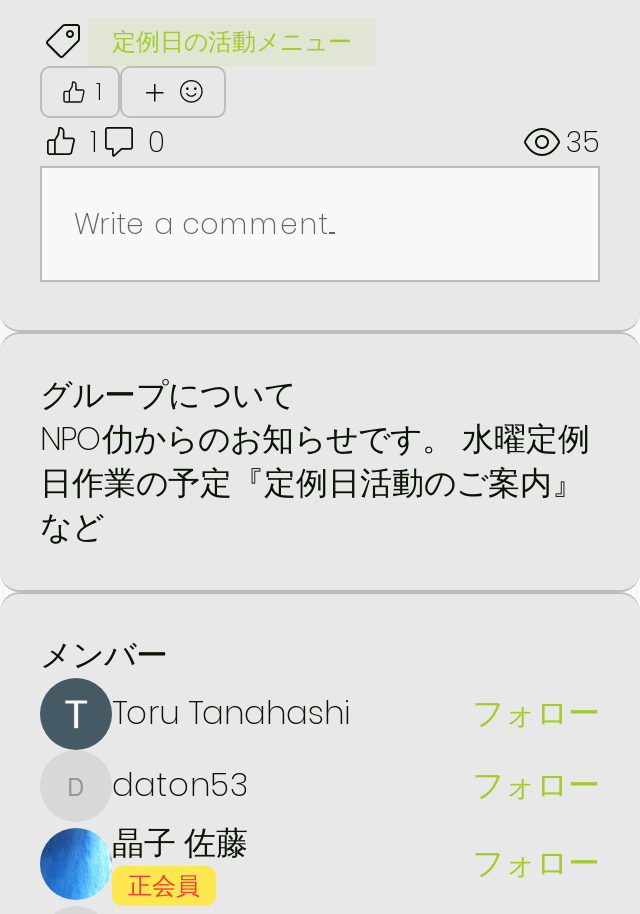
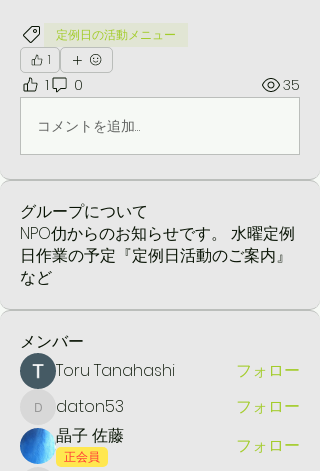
[74,203,334,243] Write a comment... -> [37,116,140,136] コメントを追加…

